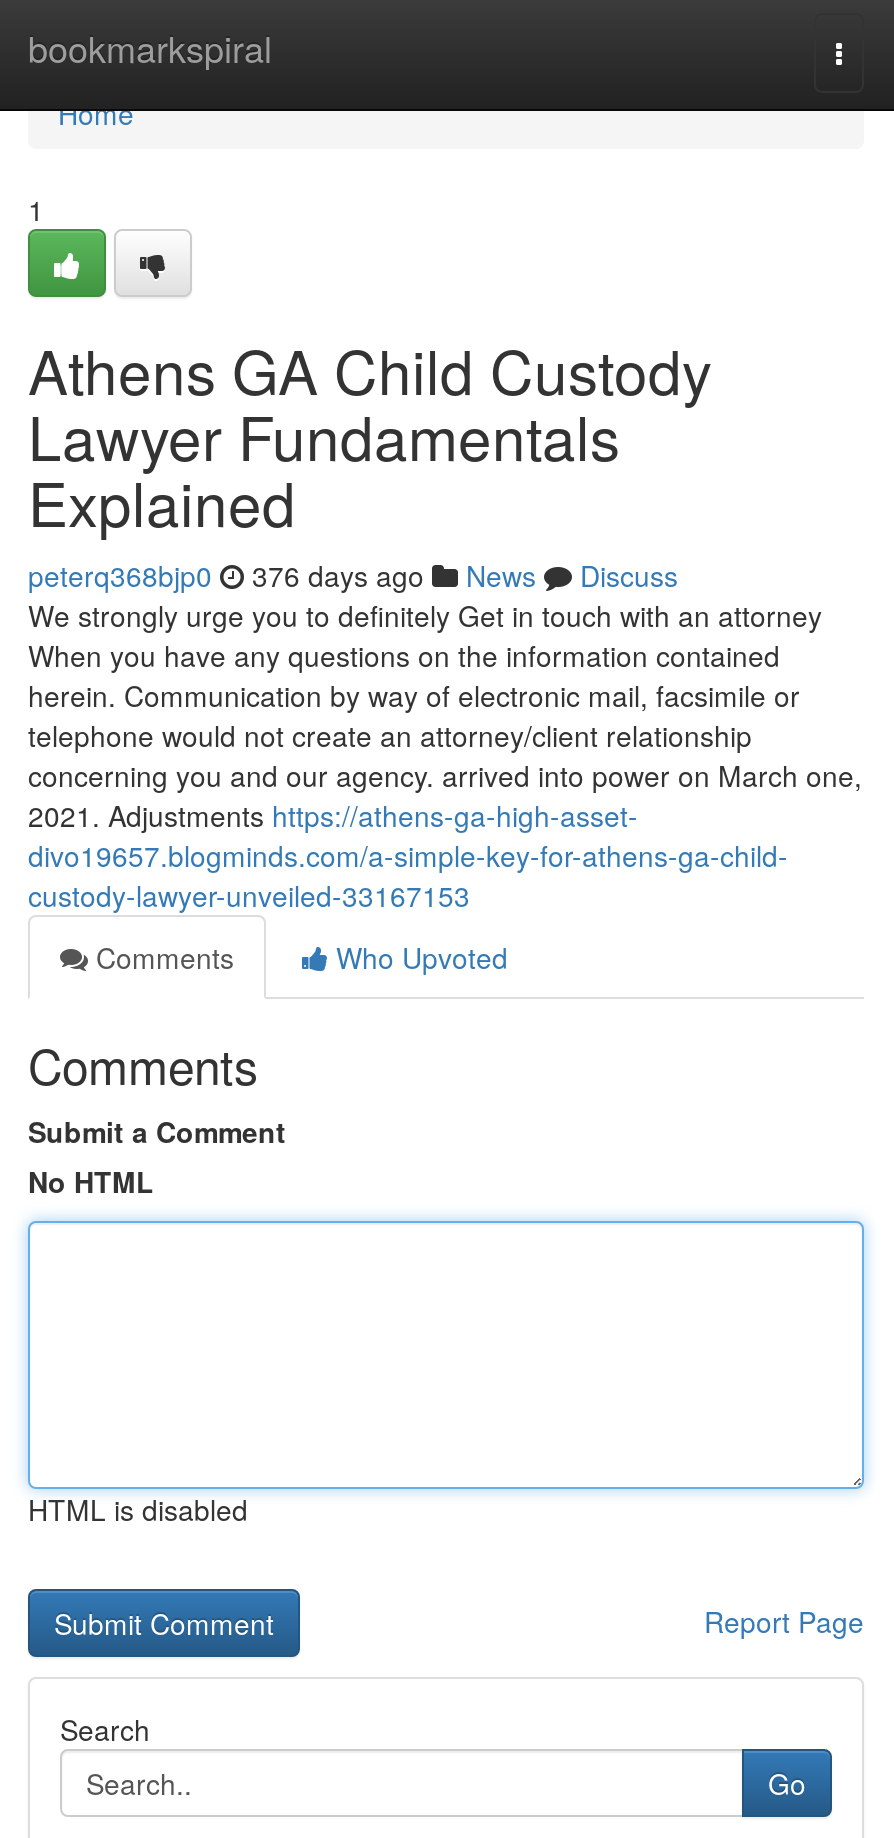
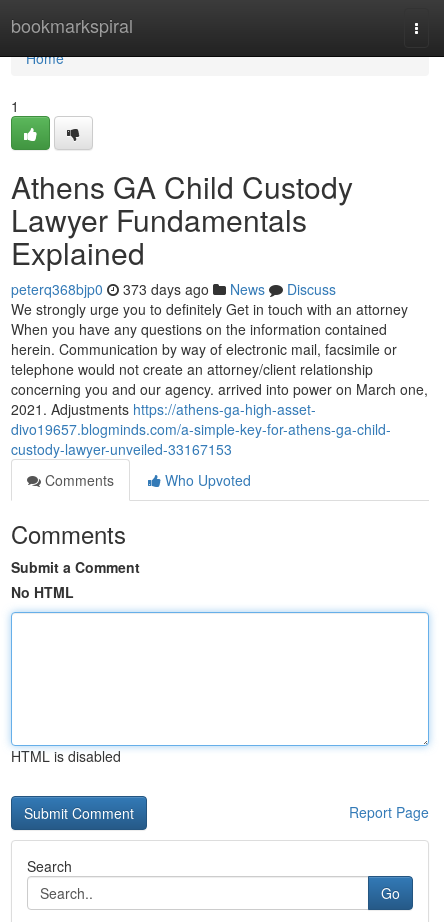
[28,555,678,595] peterq368bjp0 376 days ago News Discuss -> [11,279,336,299] peterq368bjp0 373 days ago News Discuss

